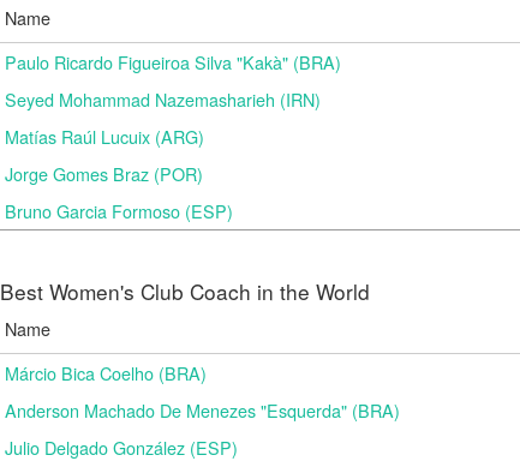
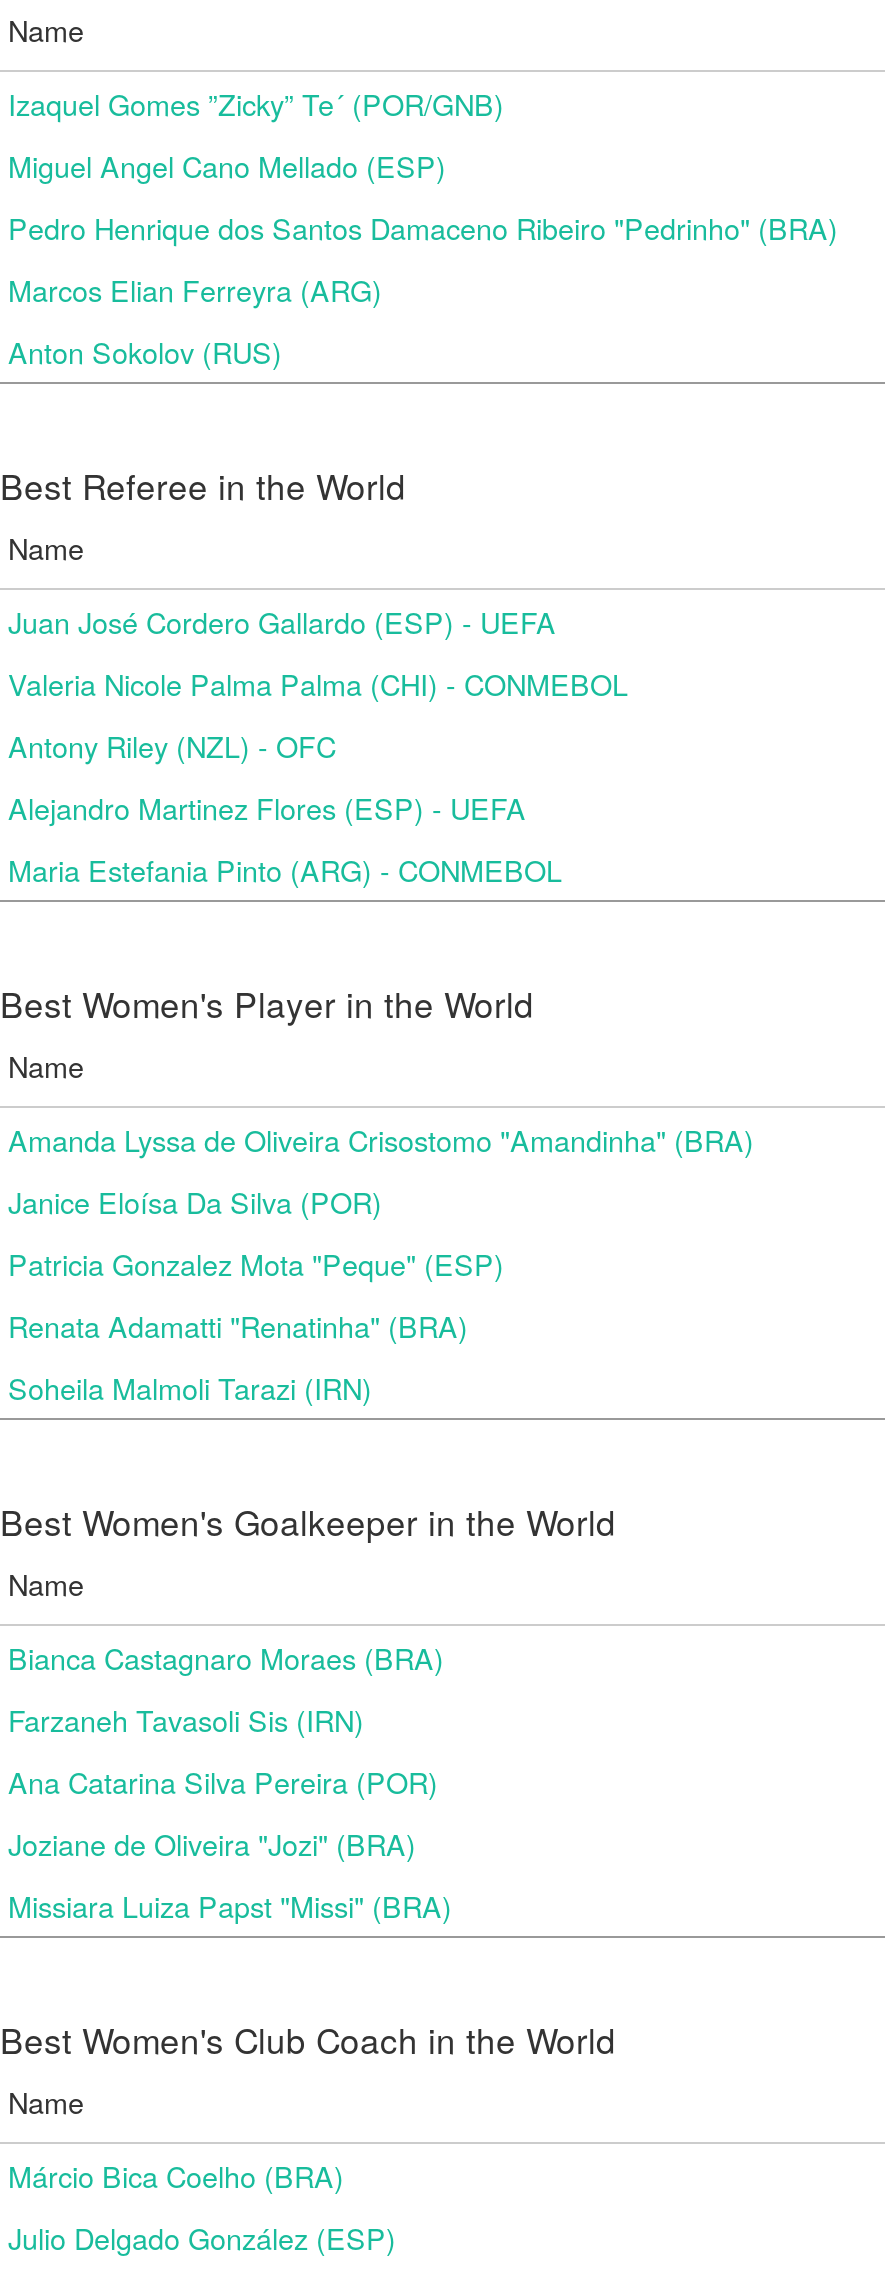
[5,49,341,223] Paulo Ricardo Figueiroa Silva "Kakà" (BRA) | Seyed Mohammad Nazemasharieh (IRN) | Matías Raúl Lucuix (ARG) | Jorge Gomes Braz (POR) | Bruno Garcia Formoso (ESP) -> [0,82,838,1926] Izaquel Gomes ”Zicky” Te´ (POR/GNB) | Miguel Angel Cano Mellado (ESP) | Pedro Henrique dos Santos Damaceno Ribeiro "Pedrinho" (BRA) | Marcos Elian Ferreyra (ARG) | Anton Sokolov (RUS) | Best Referee in the World | Name | Juan José Cordero Gallardo (ESP) - UEFA | Valeria Nicole Palma Palma (CHI) - CONMEBOL | Antony Riley (NZL) - OFC | Alejandro Martinez Flores (ESP) - UEFA | Maria Estefania Pinto (ARG) - CONMEBOL | Best Women's Player in the World | Name | Amanda Lyssa de Oliveira Crisostomo "Amandinha" (BRA) | Janice Eloísa Da Silva (POR) | Patricia Gonzalez Mota "Peque" (ESP) | Renata Adamatti "Renatinha" (BRA) | Soheila Malmoli Tarazi (IRN) | Best Women's Goalkeeper in the World | Name | Bianca Castagnaro Moraes (BRA) | Farzaneh Tavasoli Sis (IRN) | Ana Catarina Silva Pereira (POR) | Joziane de Oliveira "Jozi" (BRA) | Missiara Luiza Papst "Missi" (BRA)
moved [0,276,370,385] -> [0,2014,616,2196]: Best Women's Club Coach in the World | Name | Márcio Bica Coelho (BRA)
[5,397,400,423] Anderson Machado De Menezes "Esquerda" (BRA) -> none

